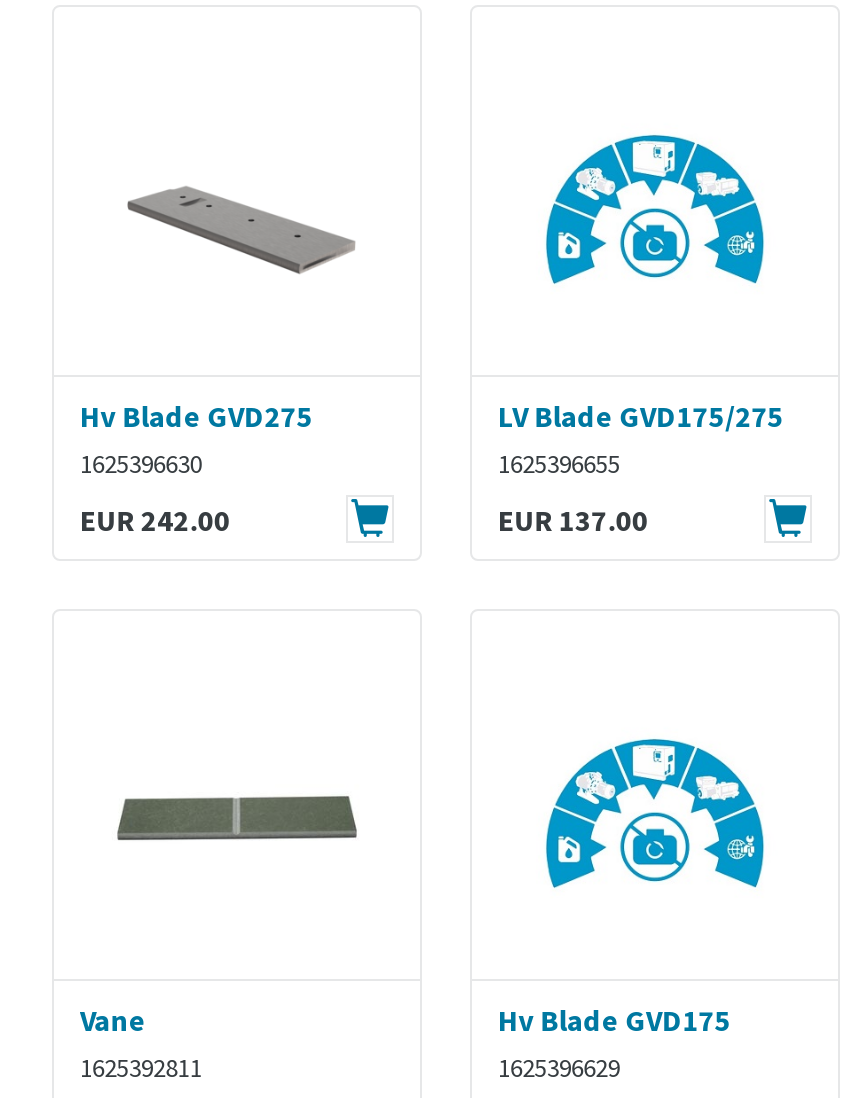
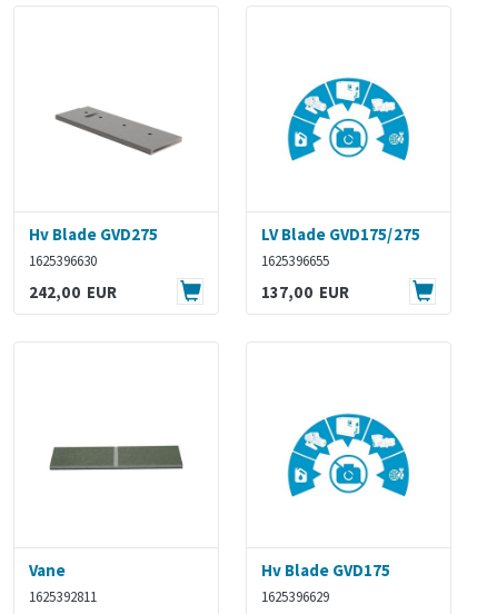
[80,501,230,539] EUR 242.00 -> [29,281,117,303] 242,00 EUR
[498,501,648,539] EUR 137.00 -> [261,281,349,303] 137,00 EUR

